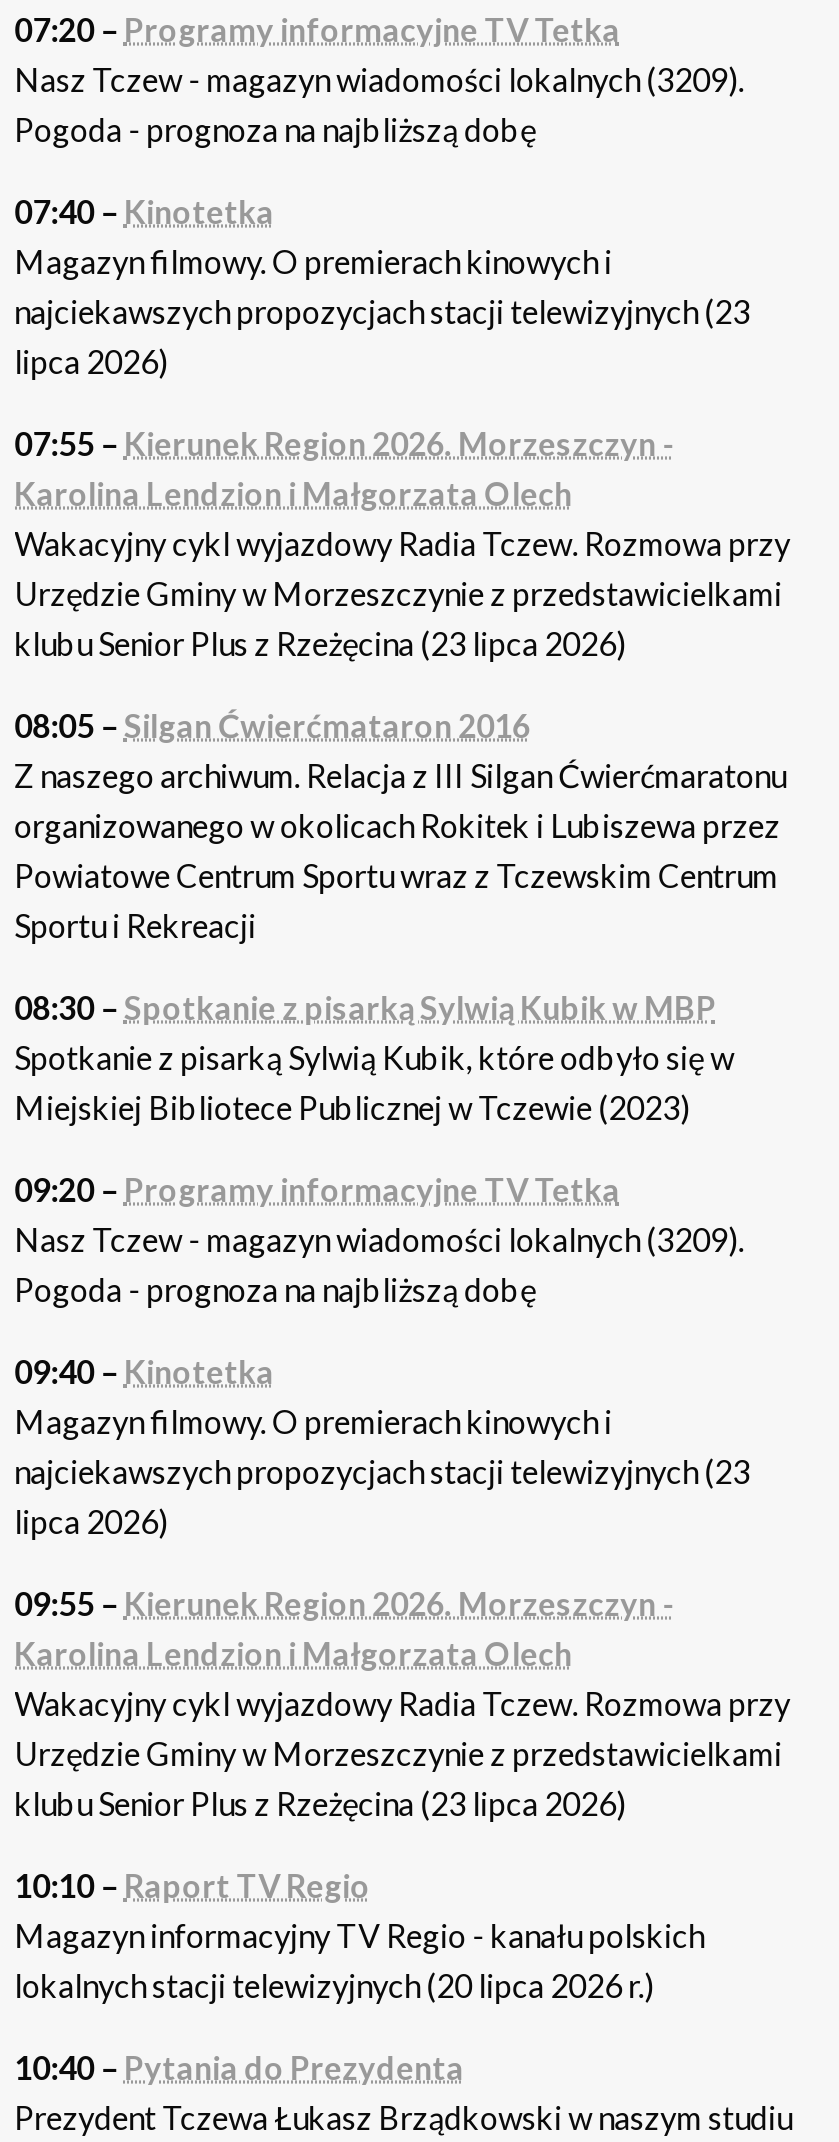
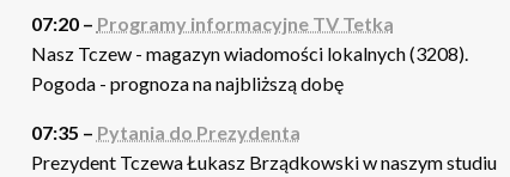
[14,60,744,98] Nasz Tczew - magazyn wiadomości lokalnych (3209). -> [31,42,468,64] Nasz Tczew - magazyn wiadomości lokalnych (3208).
[14,192,790,2086] 07:40 – Kinotetka | Magazyn filmowy. O premierach kinowych i | najciekawszych propozycjach stacji telewizyjnych (23 | lipca 2026) | 07:55 – Kierunek Region 2026. Morzeszczyn - | Karolina Lendzion i Małgorzata Olech | Wakacyjny cykl wyjazdowy Radia Tczew. Rozmowa przy | Urzędzie Gminy w Morzeszczynie z przedstawicielkami | klubu Senior Plus z Rzeżęcina (23 lipca 2026) | 08:05 – Silgan Ćwierćmataron 2016 | Z naszego archiwum. Relacja z III Silgan Ćwierćmaratonu | organizowanego w okolicach Rokitek i Lubiszewa przez | Powiatowe Centrum Sportu wraz z Tczewskim Centrum | Sportu i Rekreacji | 08:30 – Spotkanie z pisarką Sylwią Kubik w MBP | Spotkanie z pisarką Sylwią Kubik, które odbyło się w | Miejskiej Bibliotece Publicznej w Tczewie (2023) | 09:20 – Programy informacyjne TV Tetka | Nasz Tczew - magazyn wiadomości lokalnych (3209). | Pogoda - prognoza na najbliższą dobę | 09:40 – Kinotetka | Magazyn filmowy. O premierach kinowych i | najciekawszych propozycjach stacji telewizyjnych (23 | lipca 2026) | 09:55 – Kierunek Region 2026. Morzeszczyn - | Karolina Lendzion i Małgorzata Olech | Wakacyjny cykl wyjazdowy Radia Tczew. Rozmowa przy | Urzędzie Gminy w Morzeszczynie z przedstawicielkami | klubu Senior Plus z Rzeżęcina (23 lipca 2026) | 10:10 – Raport TV Regio | Magazyn informacyjny TV Regio - kanału polskich | lokalnych stacji telewizyjnych (20 lipca 2026 r.) | 10:40 – Pytania do Prezydenta -> [31,121,300,143] 07:35 – Pytania do Prezydenta

